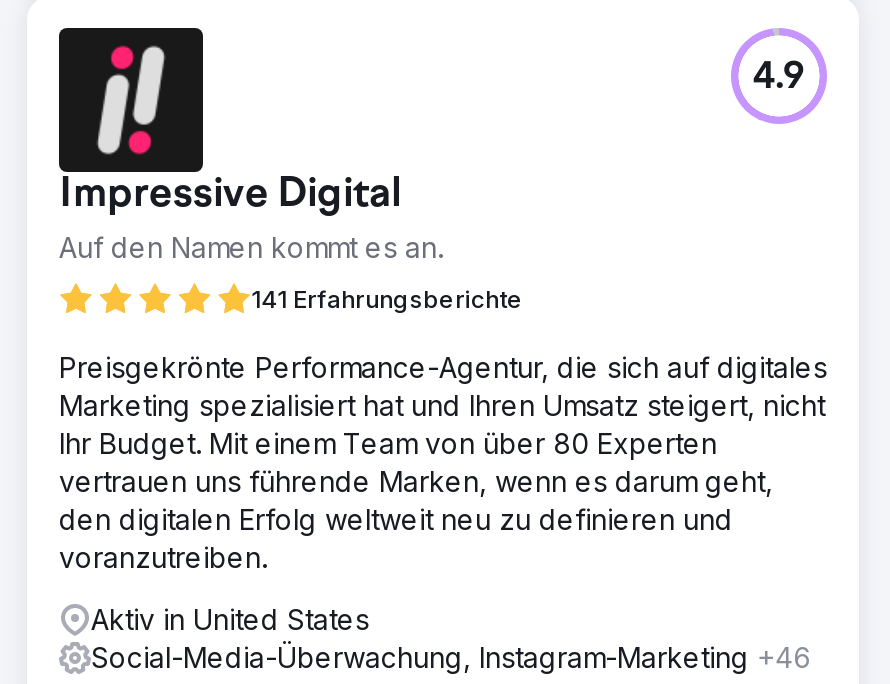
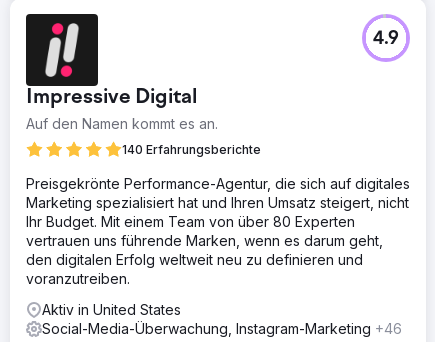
[251,283,523,313] 141 Erfahrungsberichte -> [122,142,261,157] 140 Erfahrungsberichte

